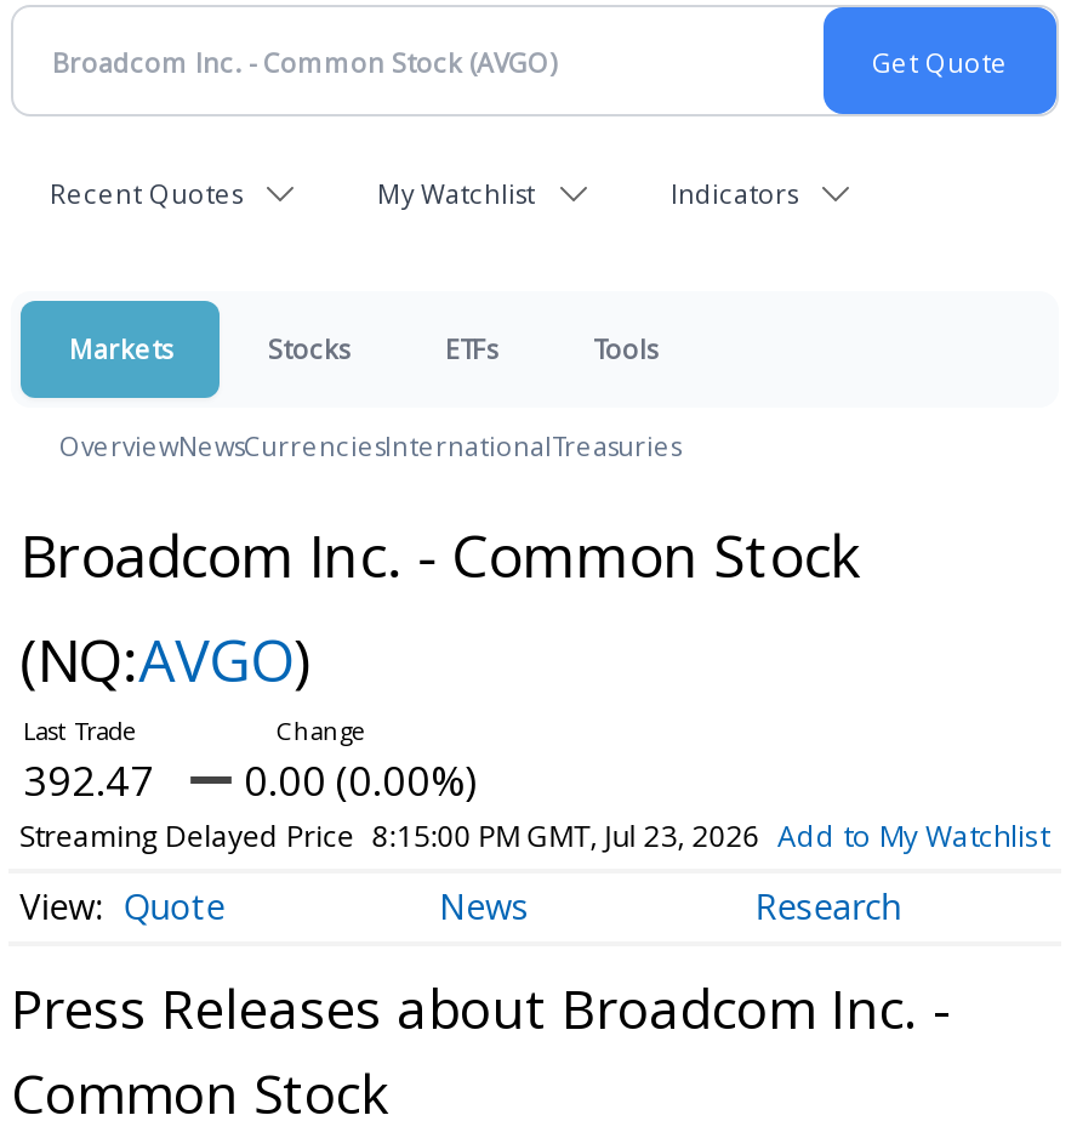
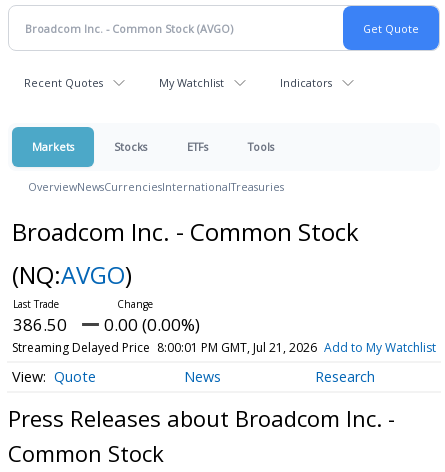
[23,752,477,808] 392.47 0.00 (0.00%) -> [13,313,200,336] 386.50 0.00 (0.00%)
[20,815,1049,857] Streaming Delayed Price 8:15:00 PM GMT, Jul 23, 2026 Add to My Watchlist -> [12,339,436,356] Streaming Delayed Price 8:00:01 PM GMT, Jul 21, 2026 Add to My Watchlist

